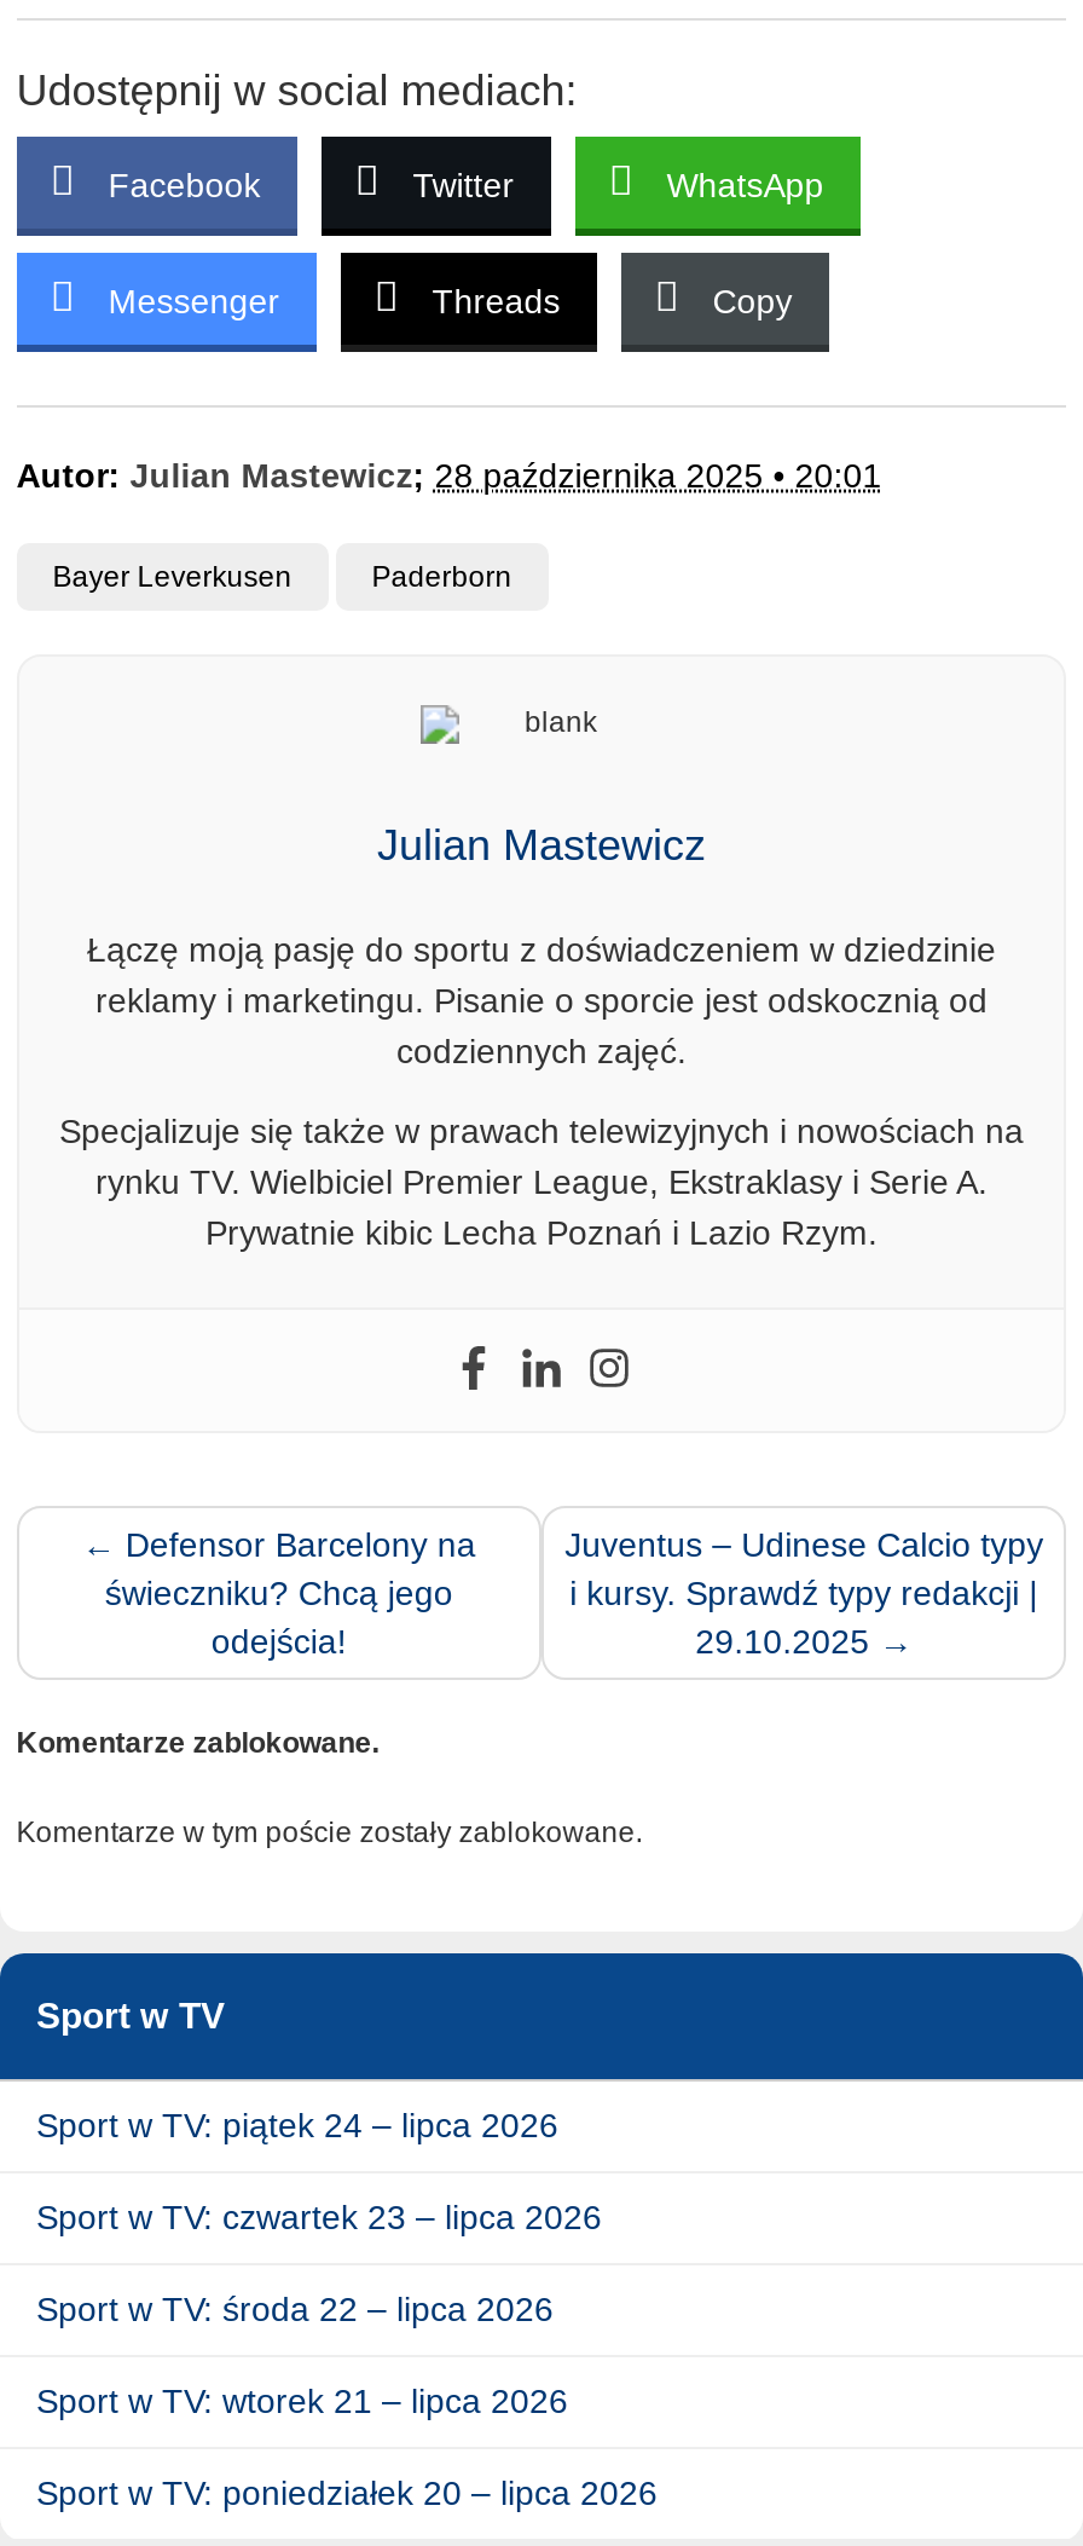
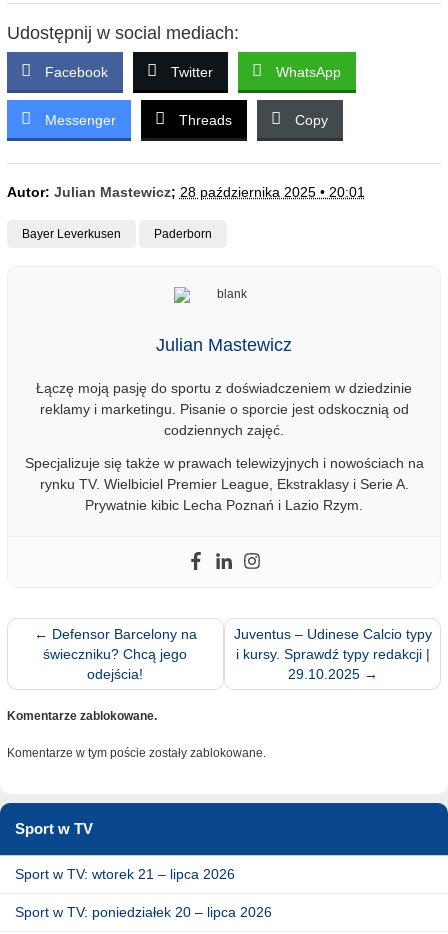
[36,2105,602,2328] Sport w TV: piątek 24 – lipca 2026 | Sport w TV: czwartek 23 – lipca 2026 | Sport w TV: środa 22 – lipca 2026 -> none

